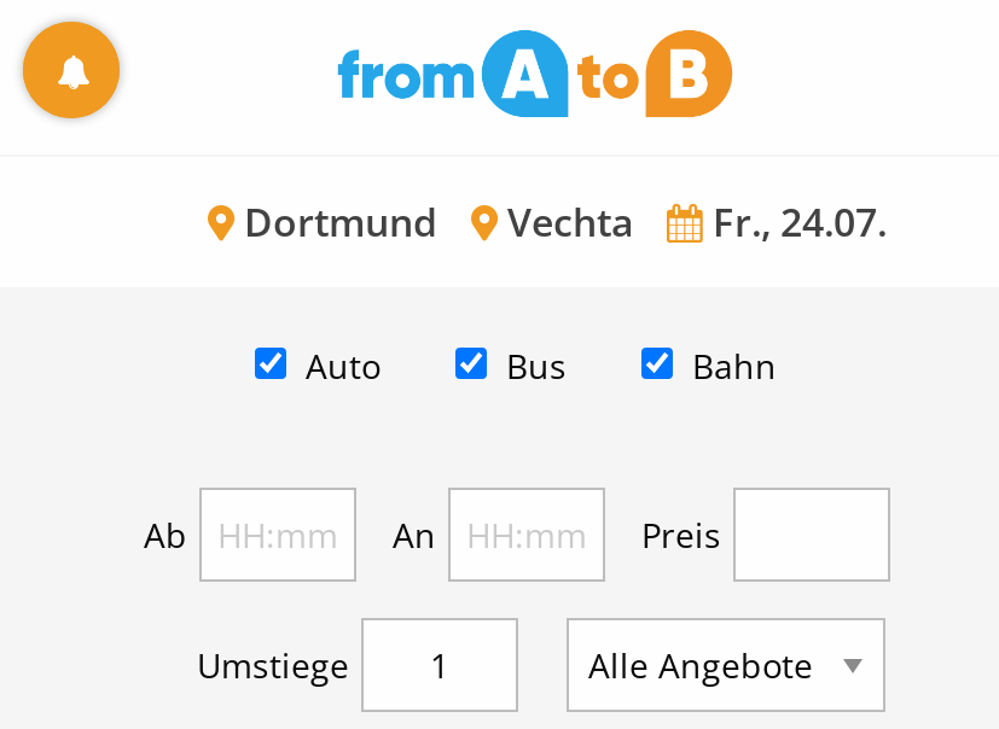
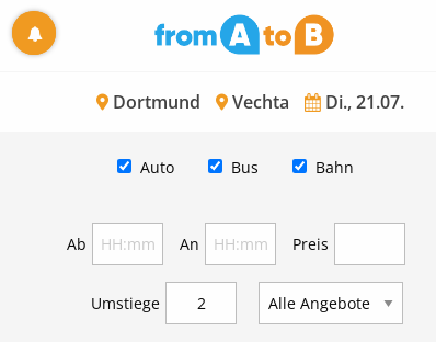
[234,194,887,247] Dortmund Vechta Fr., 24.07. -> [108,89,404,113] Dortmund Vechta Di., 21.07.

